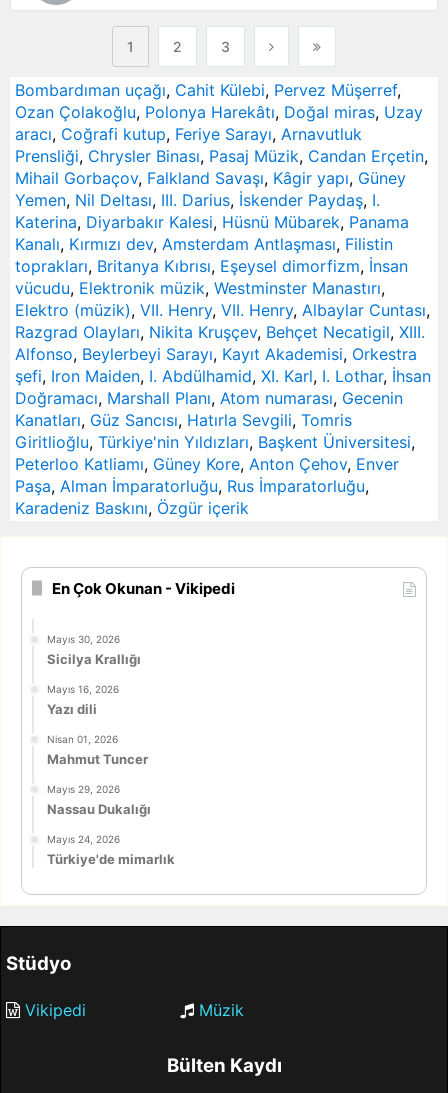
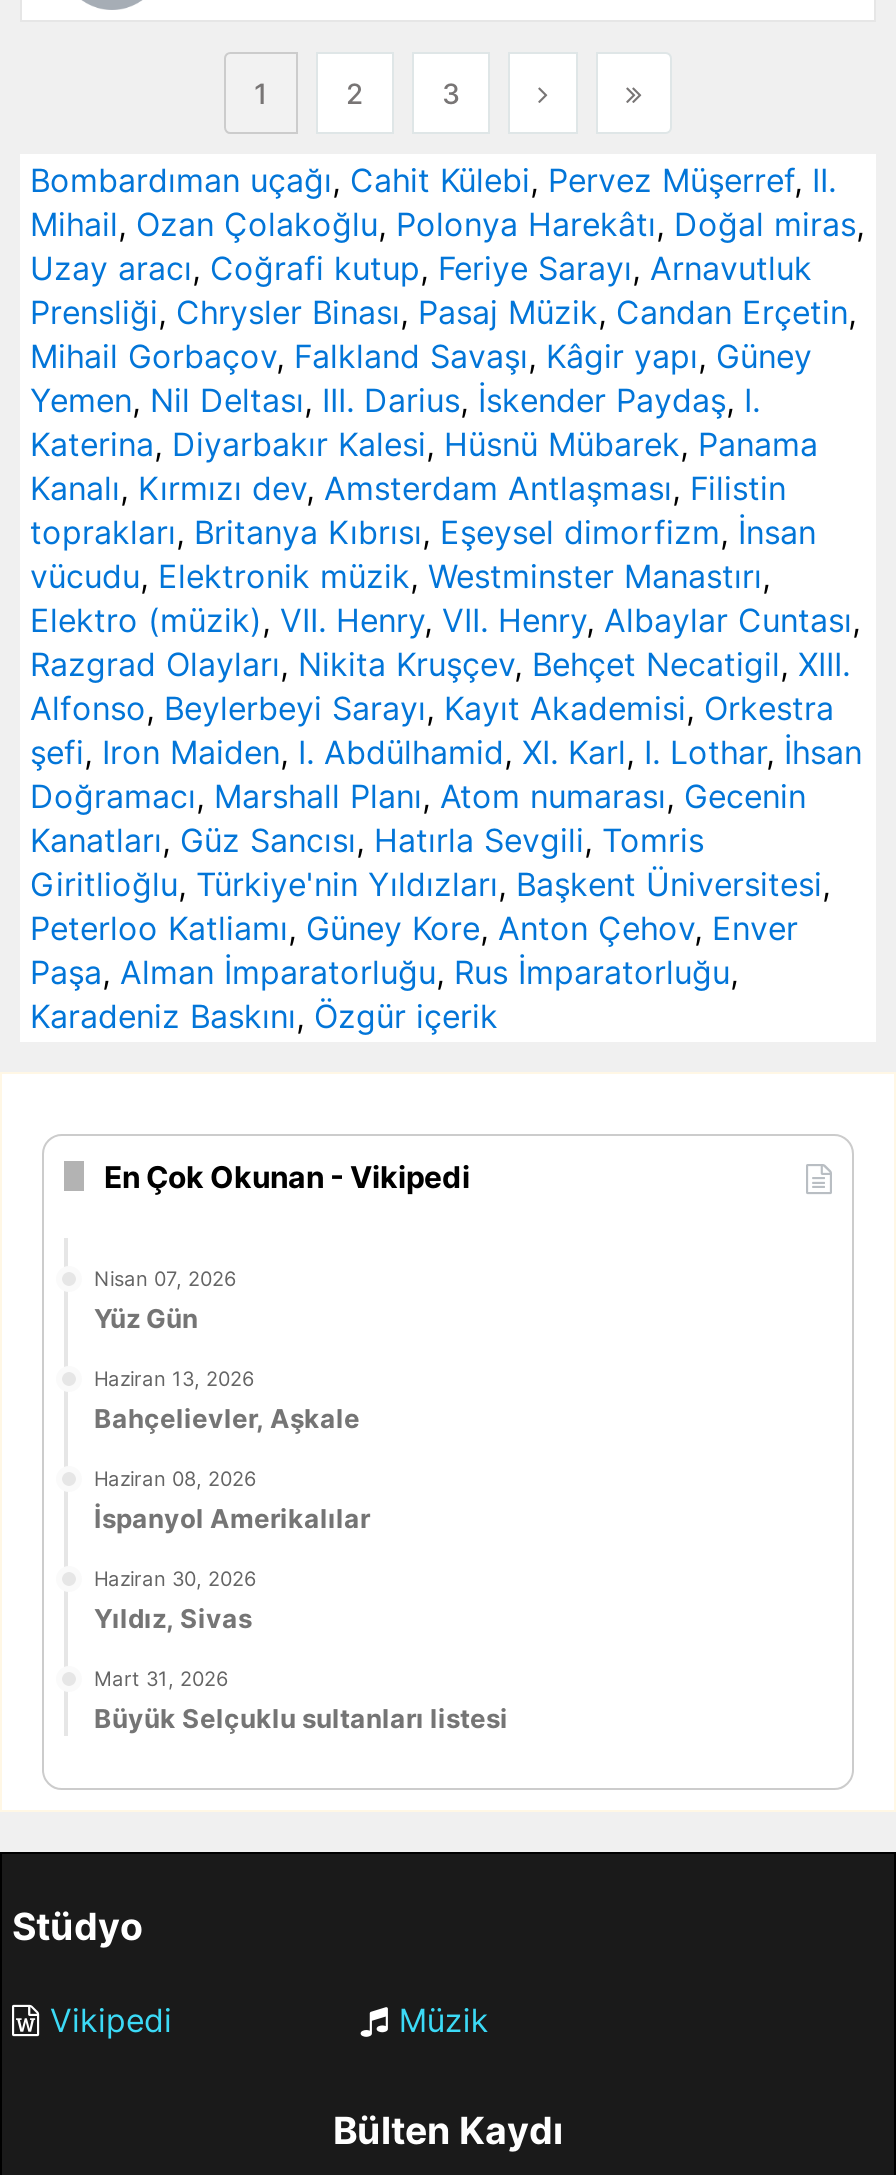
[15,80,423,144] Bombardıman uçağı, Cahit Külebi, Pervez Müşerref, | Ozan Çolakoğlu, Polonya Harekâtı, Doğal miras, Uzay | aracı, Coğrafi kutup, Feriye Sarayı, Arnavutluk -> [30,160,864,288] Bombardıman uçağı, Cahit Külebi, Pervez Müşerref, II. | Mihail, Ozan Çolakoğlu, Polonya Harekâtı, Doğal miras, | Uzay aracı, Coğrafi kutup, Feriye Sarayı, Arnavutluk
[47,633,141,667] Mayıs 30, 2026 | Sicilya Krallığı -> [94,1266,236,1334] Nisan 07, 2026 | Yüz Gün
[47,683,119,717] Mayıs 16, 2026 | Yazı dili -> [94,1366,360,1434] Haziran 13, 2026 | Bahçelievler, Aşkale
[47,733,148,767] Nisan 01, 2026 | Mahmut Tuncer -> [94,1465,370,1533] Haziran 08, 2026 | İspanyol Amerikalılar
[47,783,151,817] Mayıs 29, 2026 | Nassau Dukalığı -> [94,1565,256,1633] Haziran 30, 2026 | Yıldız, Sivas
[47,832,175,866] Mayıs 24, 2026 | Türkiye'de mimarlık -> [94,1665,508,1733] Mart 31, 2026 | Büyük Selçuklu sultanları listesi

